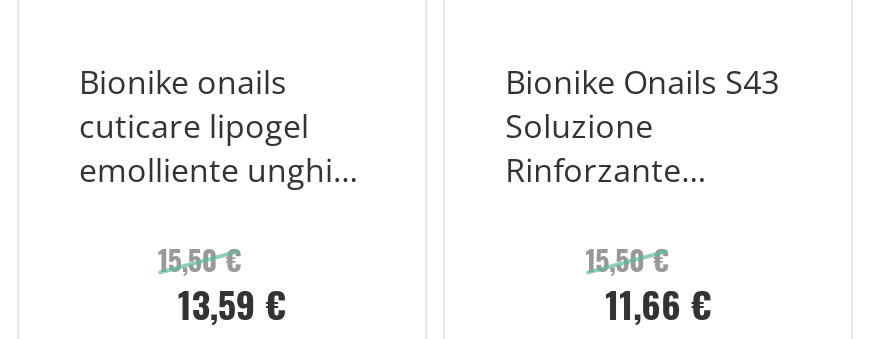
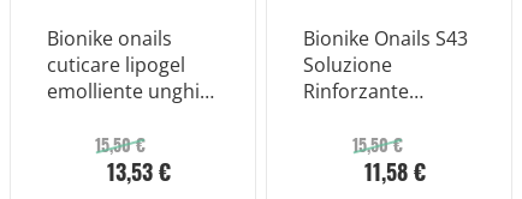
[178,278,286,330] 13,59 € -> [107,156,171,187] 13,53 €
[605,278,711,330] 11,66 € -> [365,156,426,187] 11,58 €

